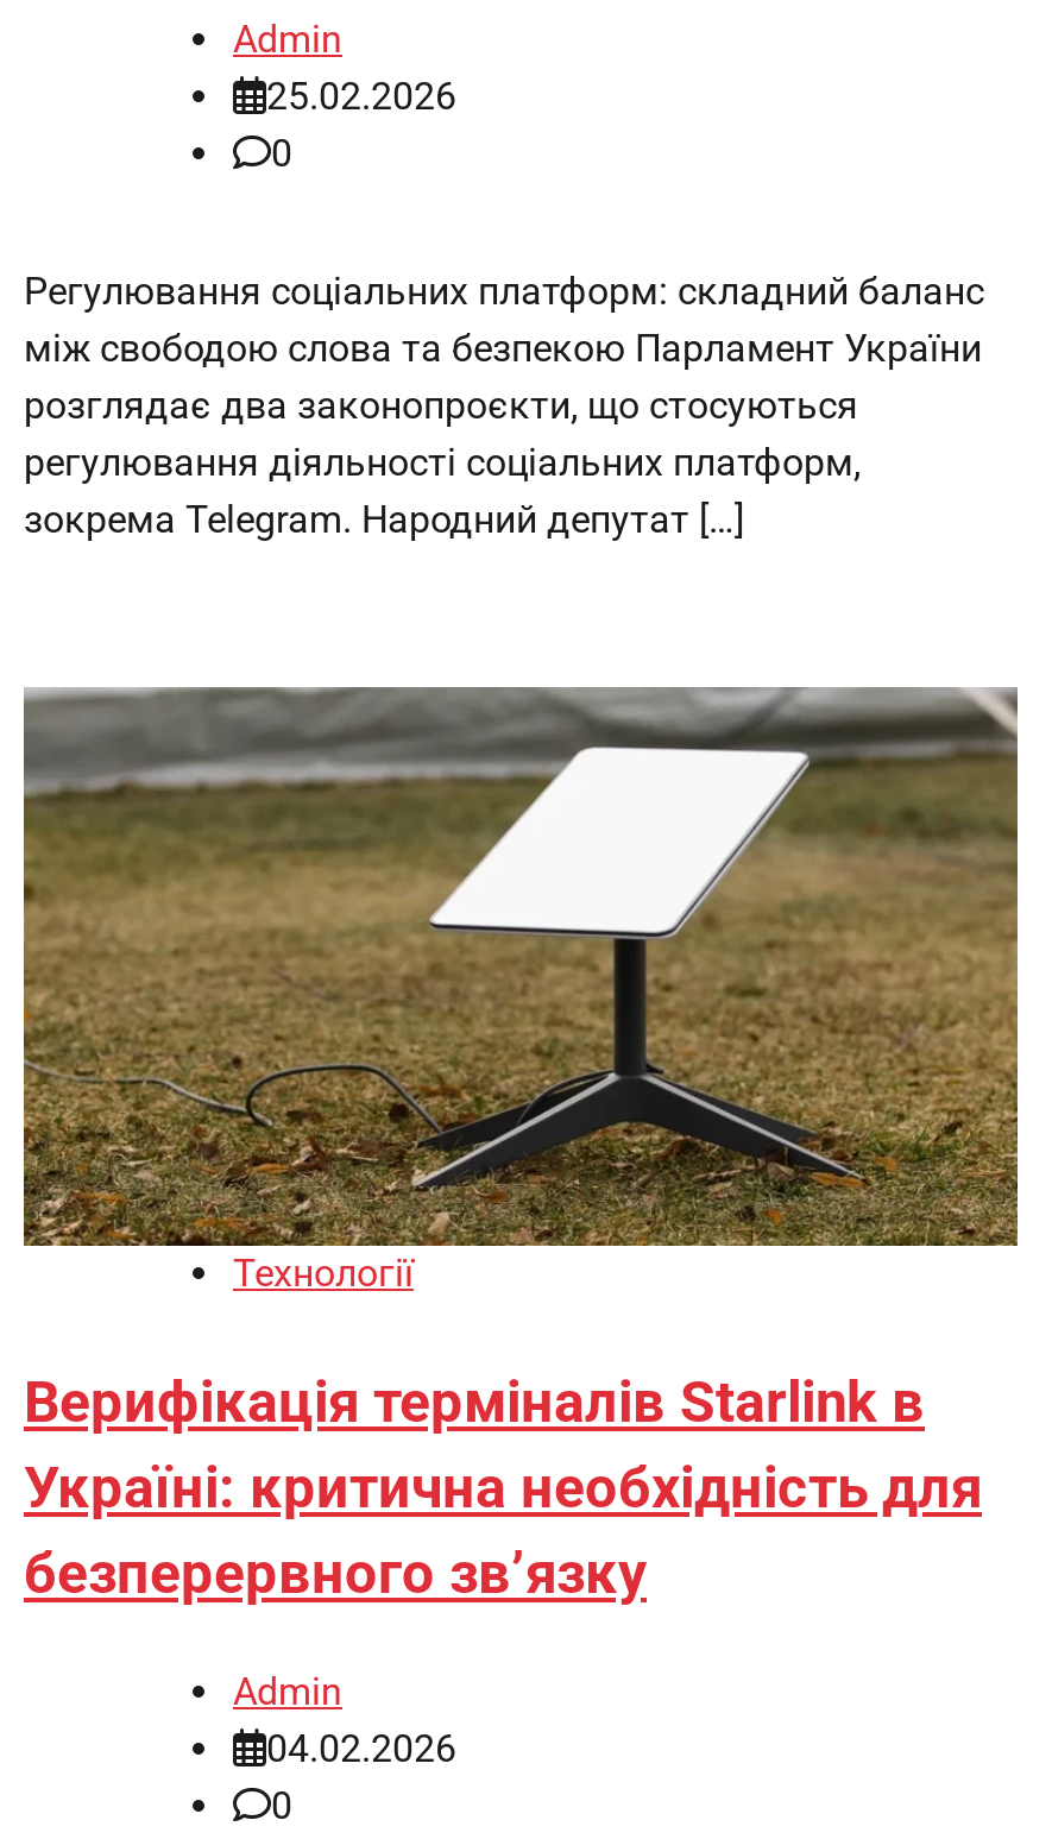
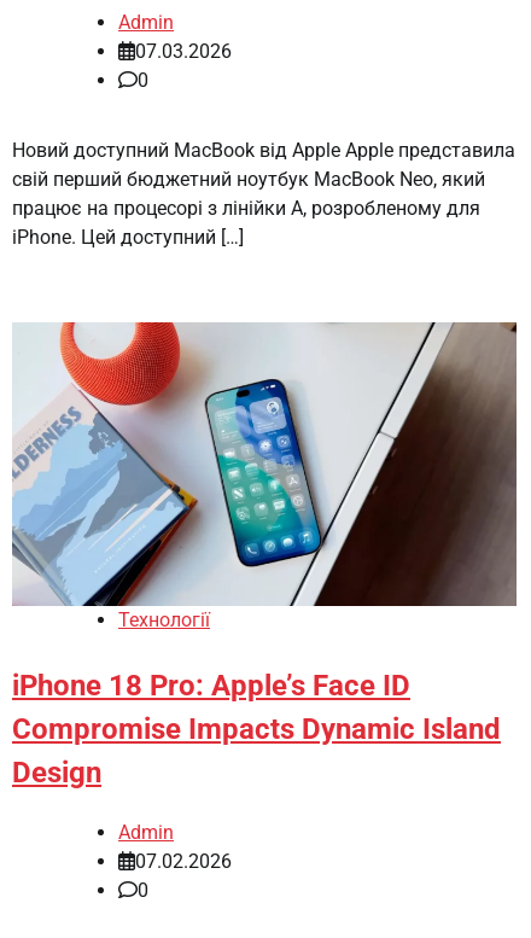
[266,73,456,119] 25.02.2026 -> [135,40,232,63] 07.03.2026
[24,268,984,542] Регулювання соціальних платформ: складний баланс | між свободою слова та безпекою Парламент України | розглядає два законопроєкти, що стосуються | регулювання діяльності соціальних платформ, | зокрема Telegram. Народний депутат […] -> [12,139,515,249] Новий доступний MacBook від Apple Apple представила | свій перший бюджетний ноутбук MacBook Neo, який | працює на процесорі з лінійки А, розробленому для | iPhone. Цей доступний […]
[21,685,1018,1248] [image] -> [11,321,517,607] [image]
[24,1369,982,1607] Верифікація терміналів Starlink в | Україні: критична необхідність для | безперервного зв’язку -> [12,669,501,790] iPhone 18 Pro: Apple’s Face ID | Compromise Impacts Dynamic Island | Design
[266,1726,456,1771] 04.02.2026 -> [135,850,232,873] 07.02.2026

